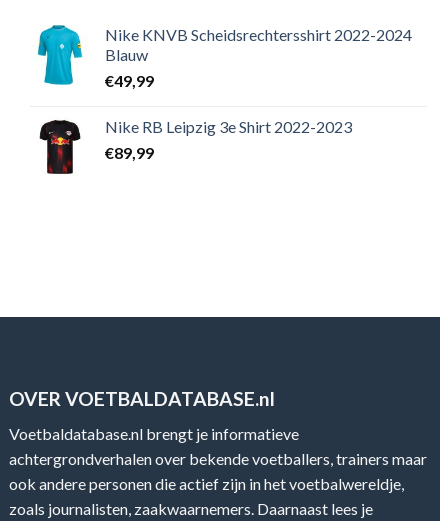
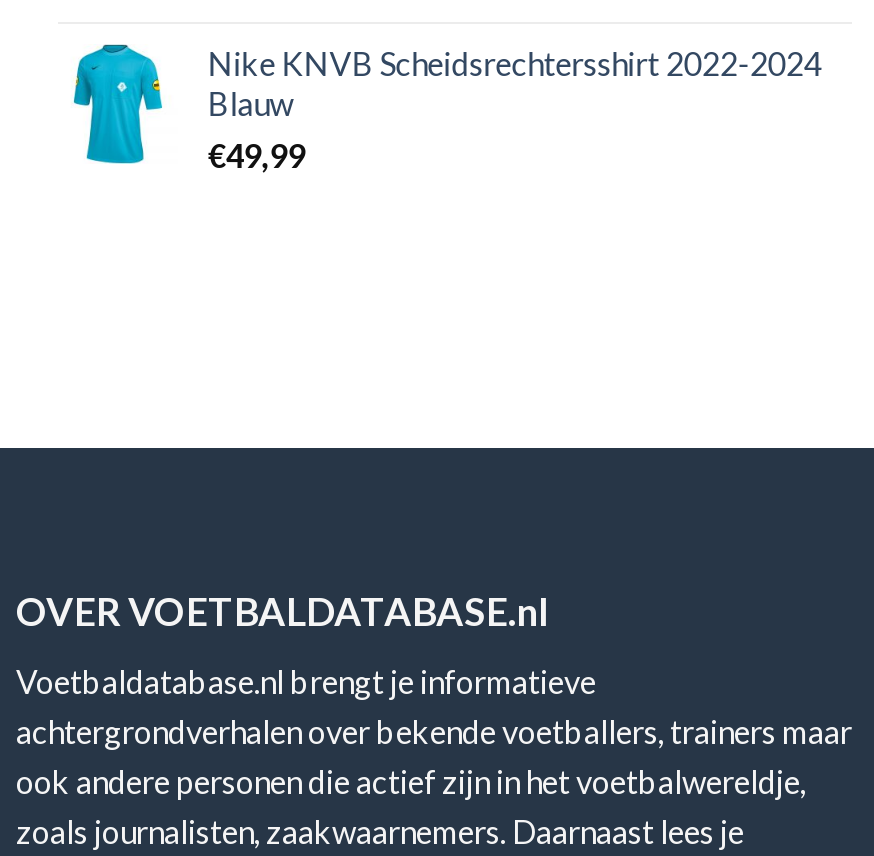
[39,117,352,175] [image] | Nike RB Leipzig 3e Shirt 2022-2023 | €89,99 -> none

